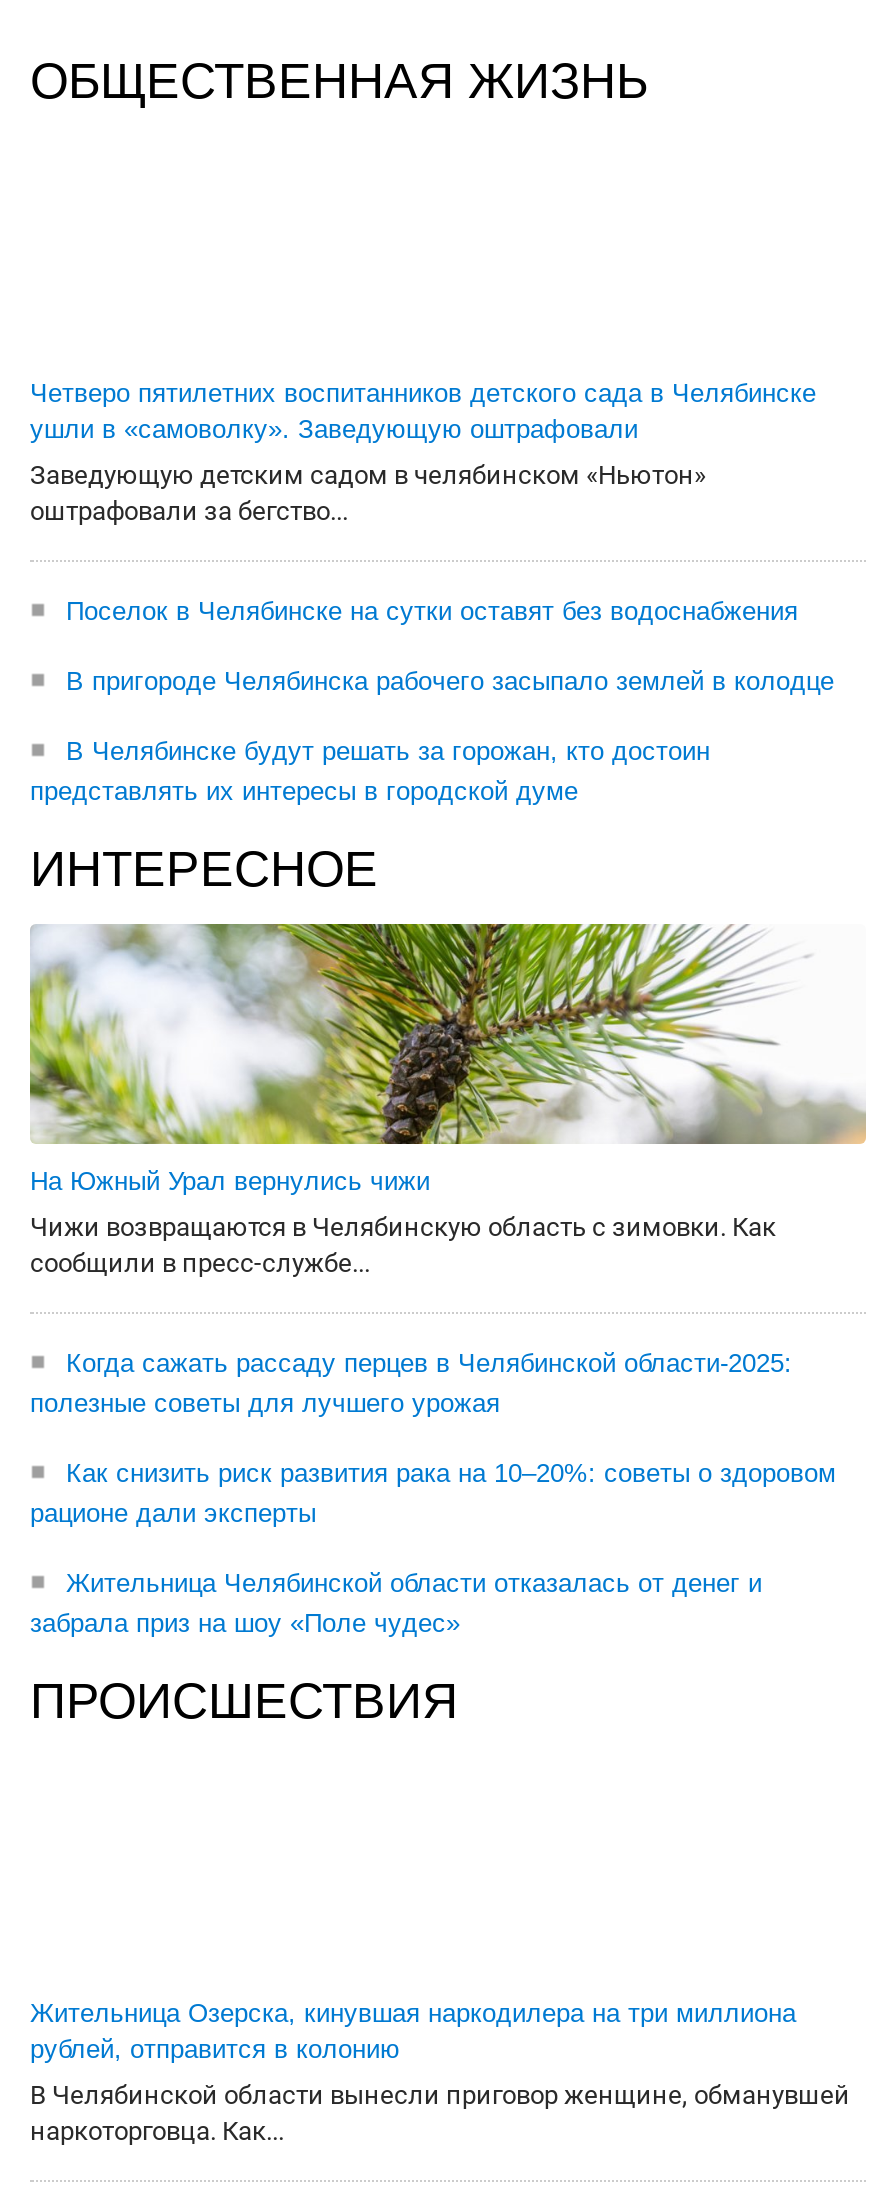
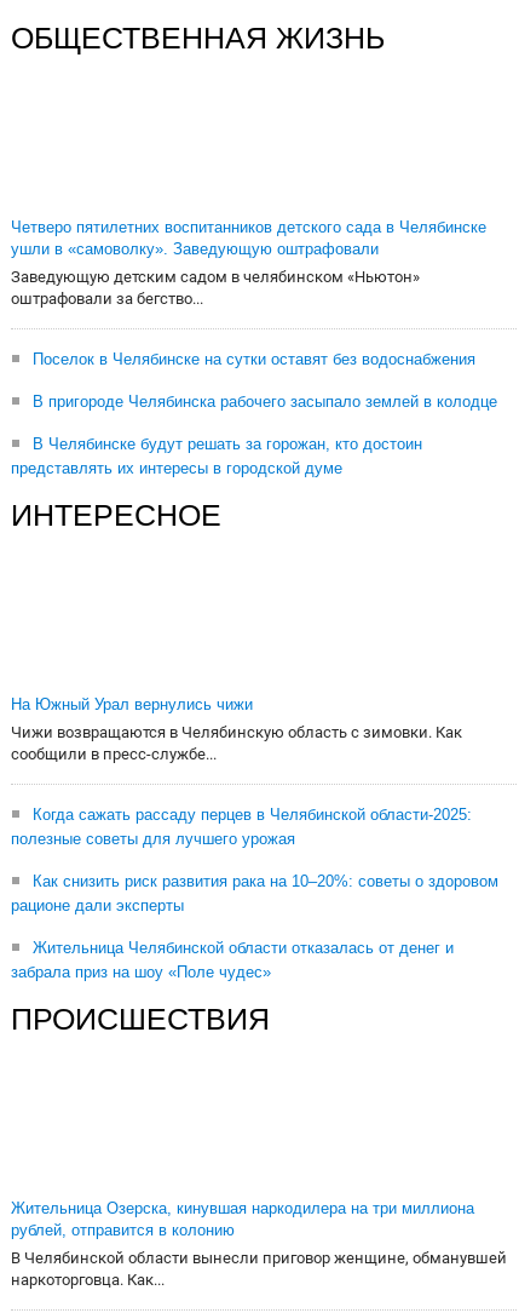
[28,922,868,1146] [image] -> none

